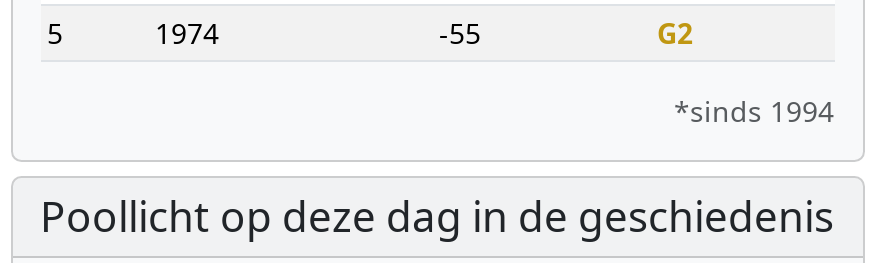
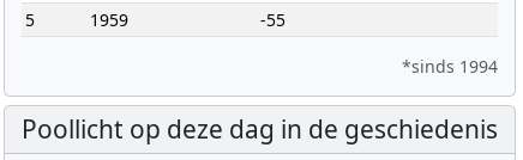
[155,13,219,51] 1974 -> [90,8,128,30] 1959
[657,13,693,51] G2 -> none

